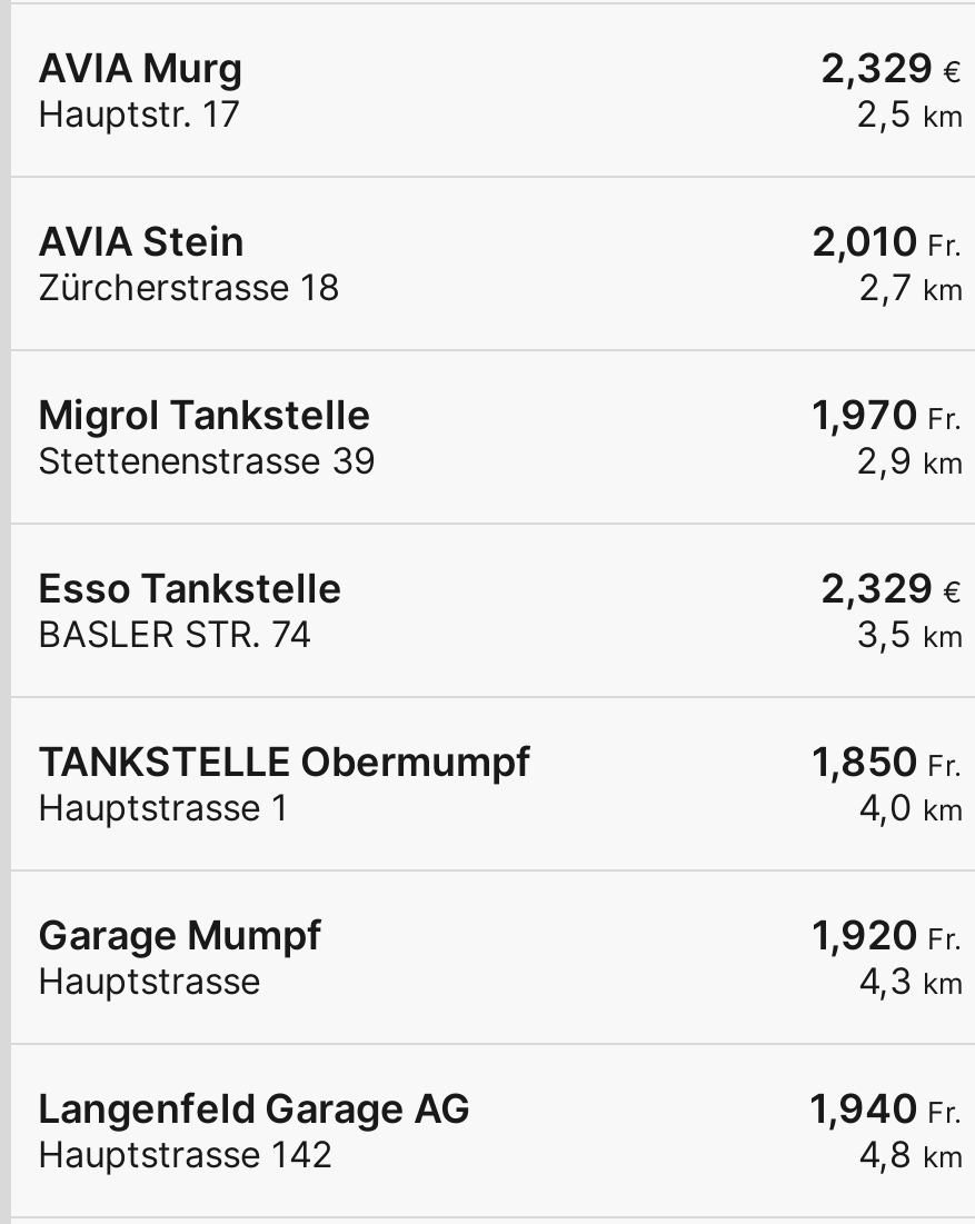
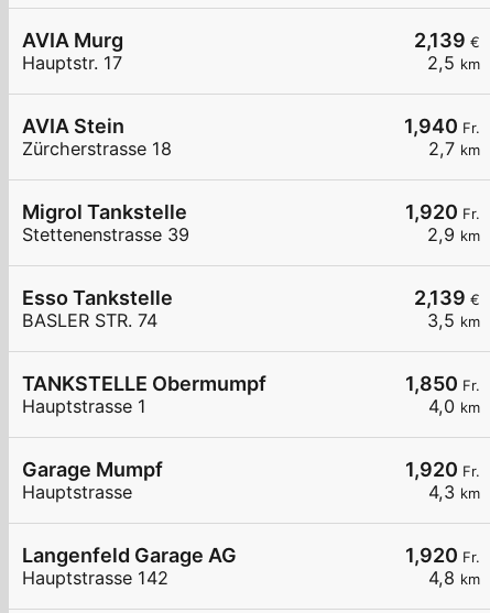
[820,44,963,91] 2,329 € -> [414,29,480,52] 2,139 €
[812,218,963,265] 2,010 Fr. -> [404,114,480,138] 1,940 Fr.
[812,391,963,438] 1,970 Fr. -> [405,200,480,223] 1,920 Fr.
[820,565,963,611] 2,329 € -> [414,286,480,309] 2,139 €
[809,1085,963,1132] 1,940 Fr. -> [405,544,480,567] 1,920 Fr.

